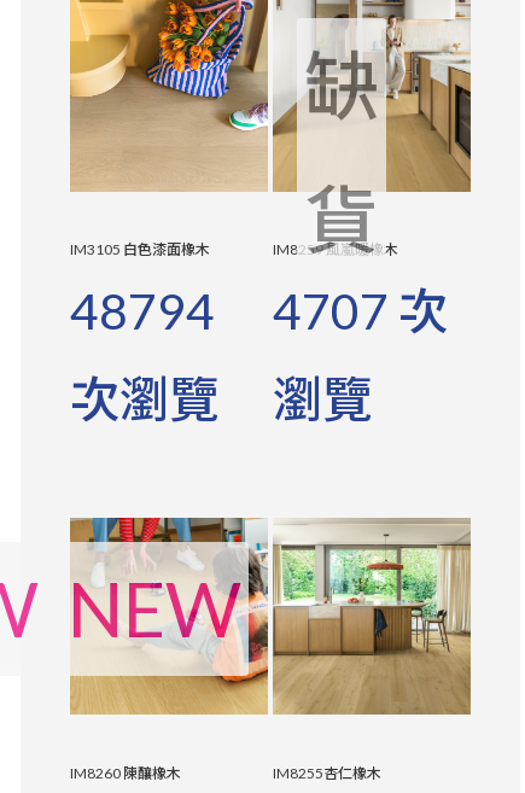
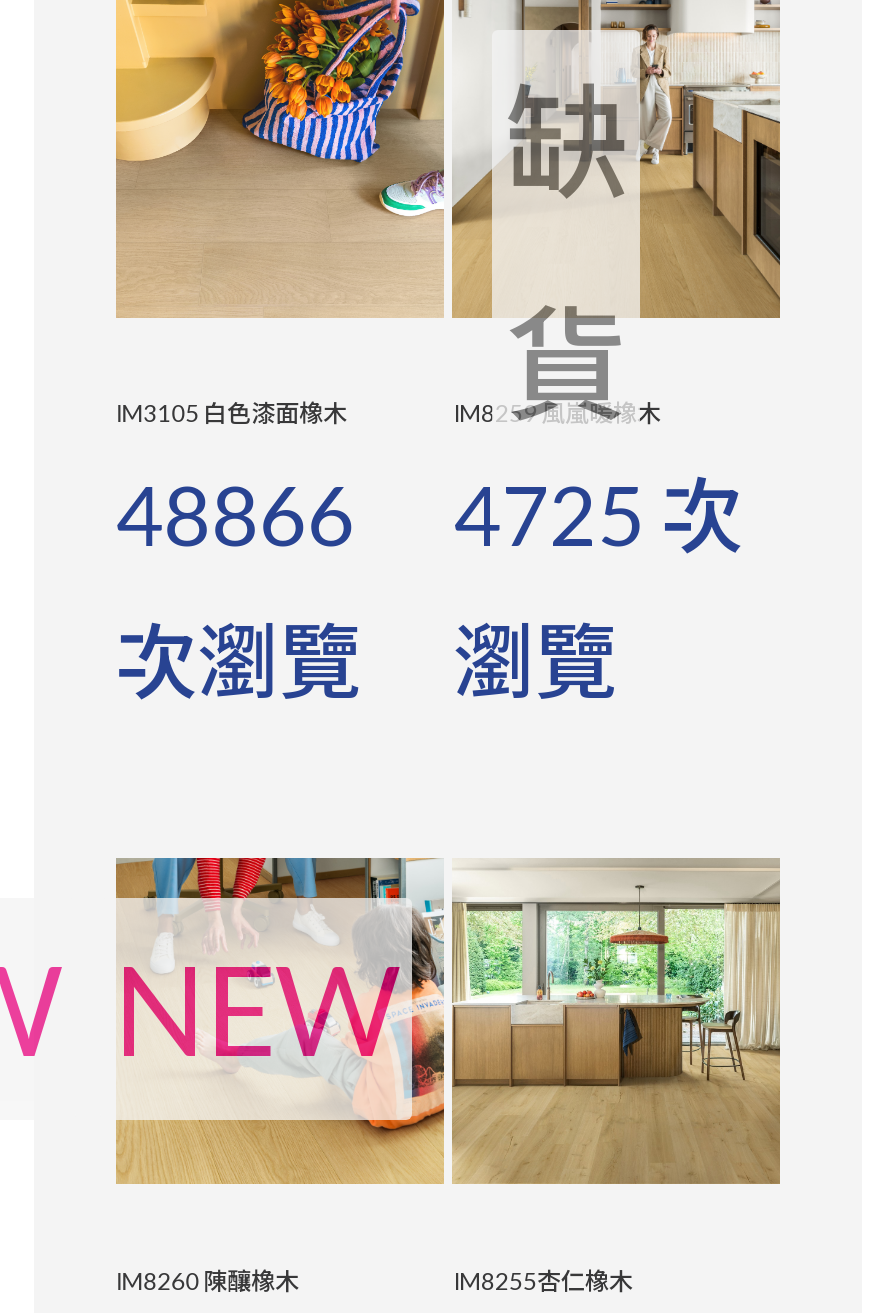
[70,280,214,340] 48794 -> [115,464,355,564] 48866
[273,280,448,340] 4707 次 -> [453,464,743,564] 4725 次

